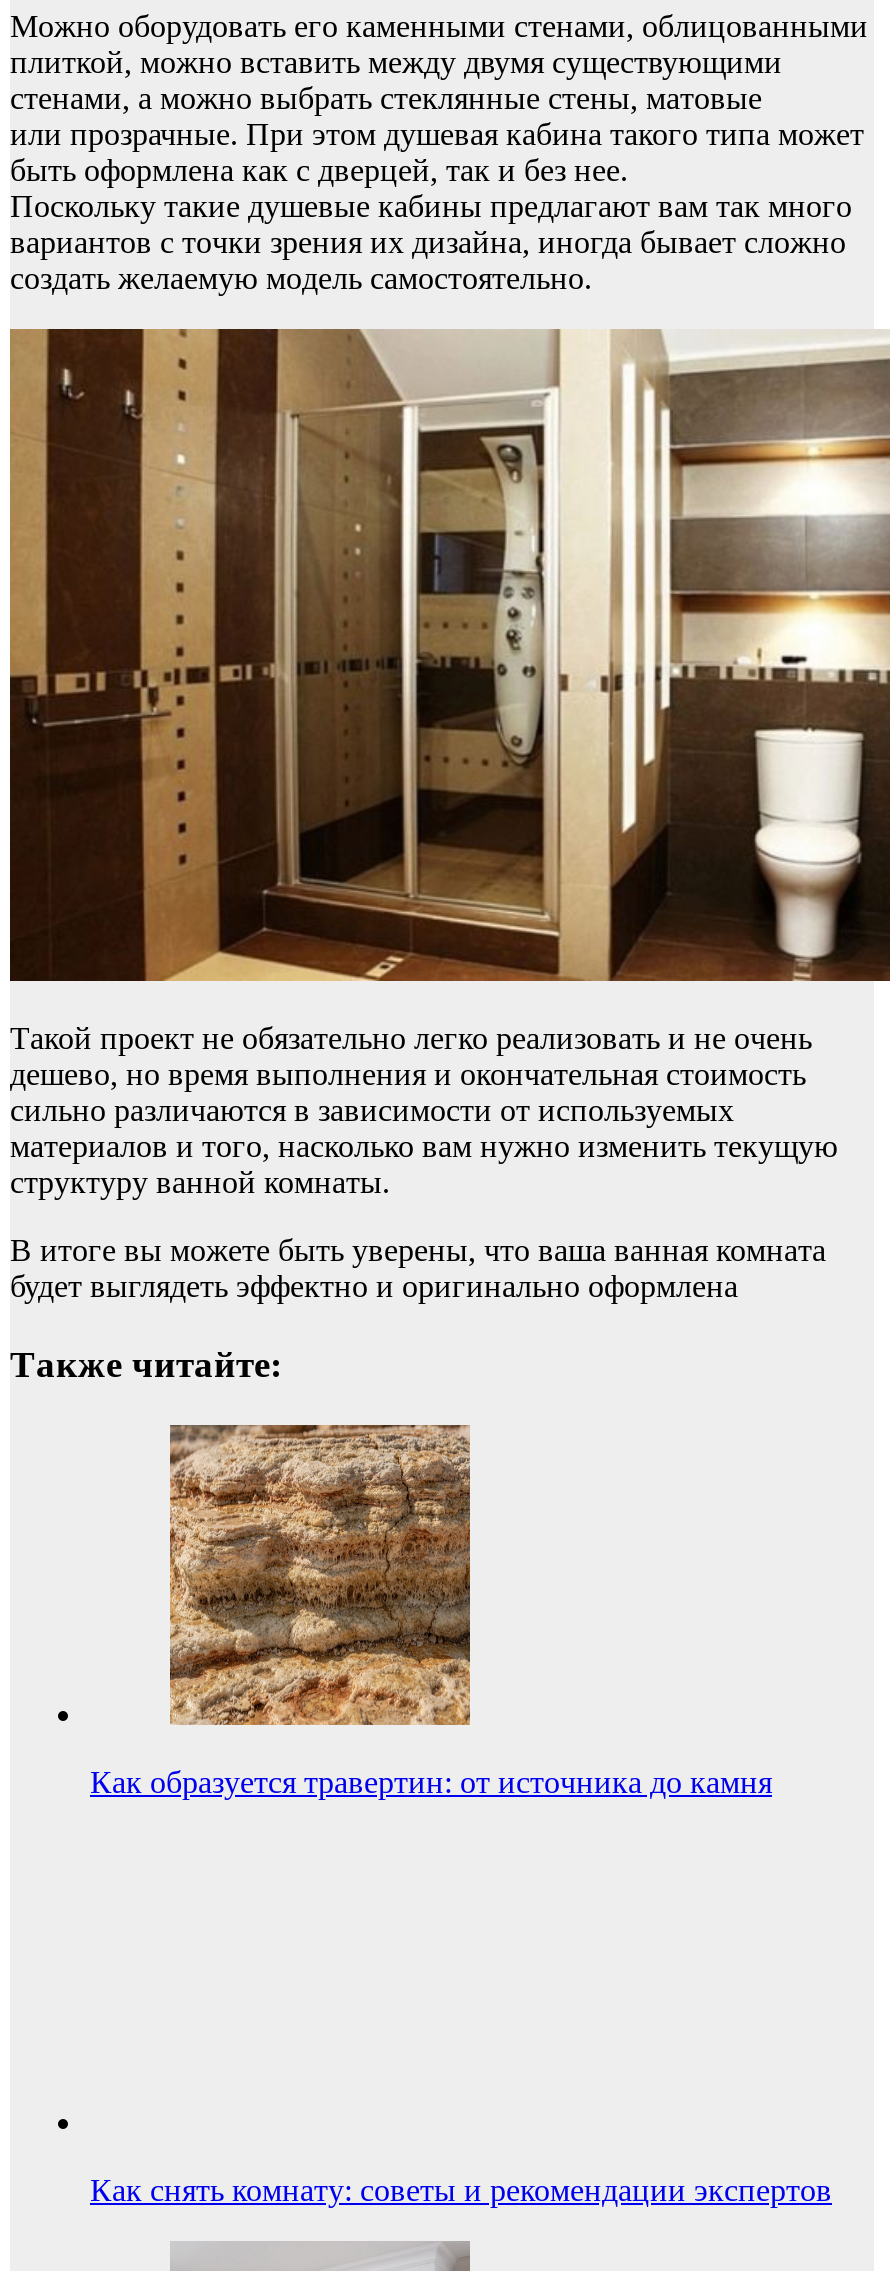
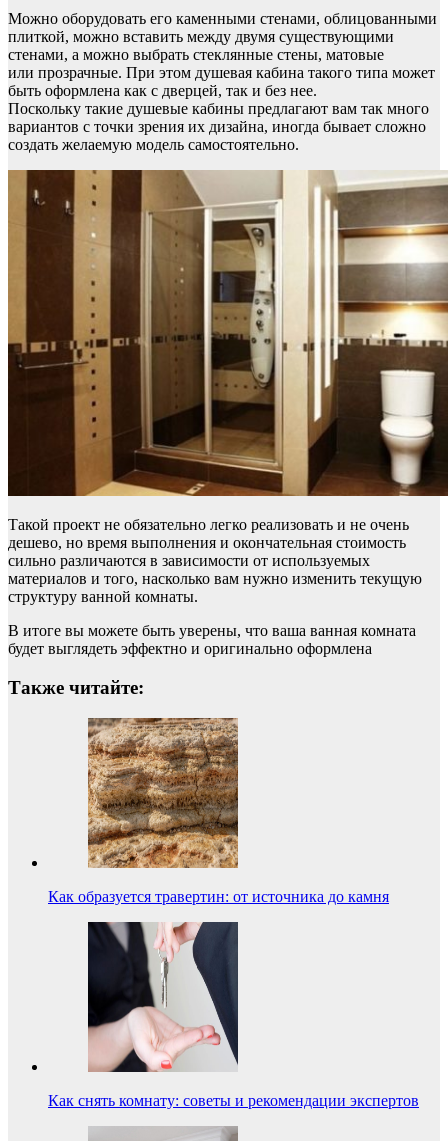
none -> [87,921,239,1073] [image]

